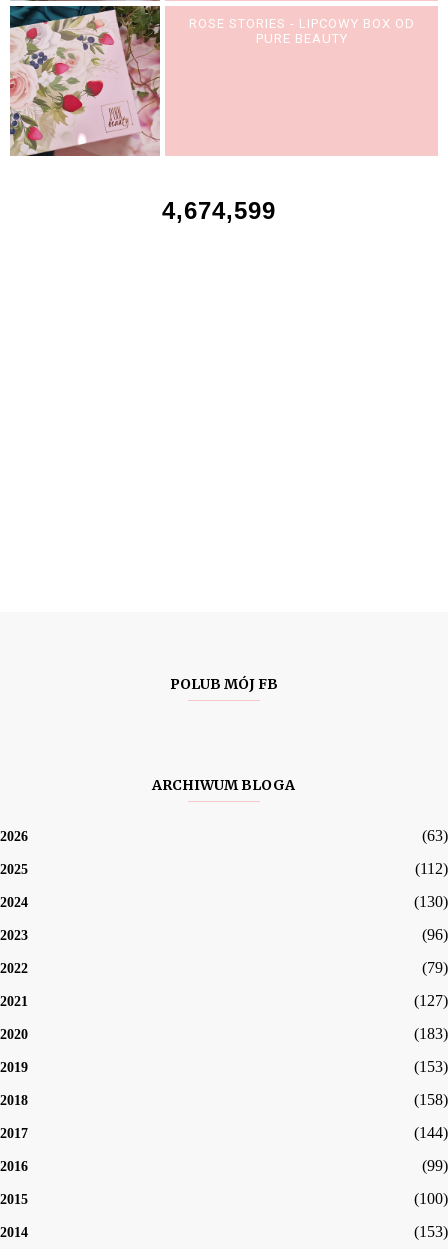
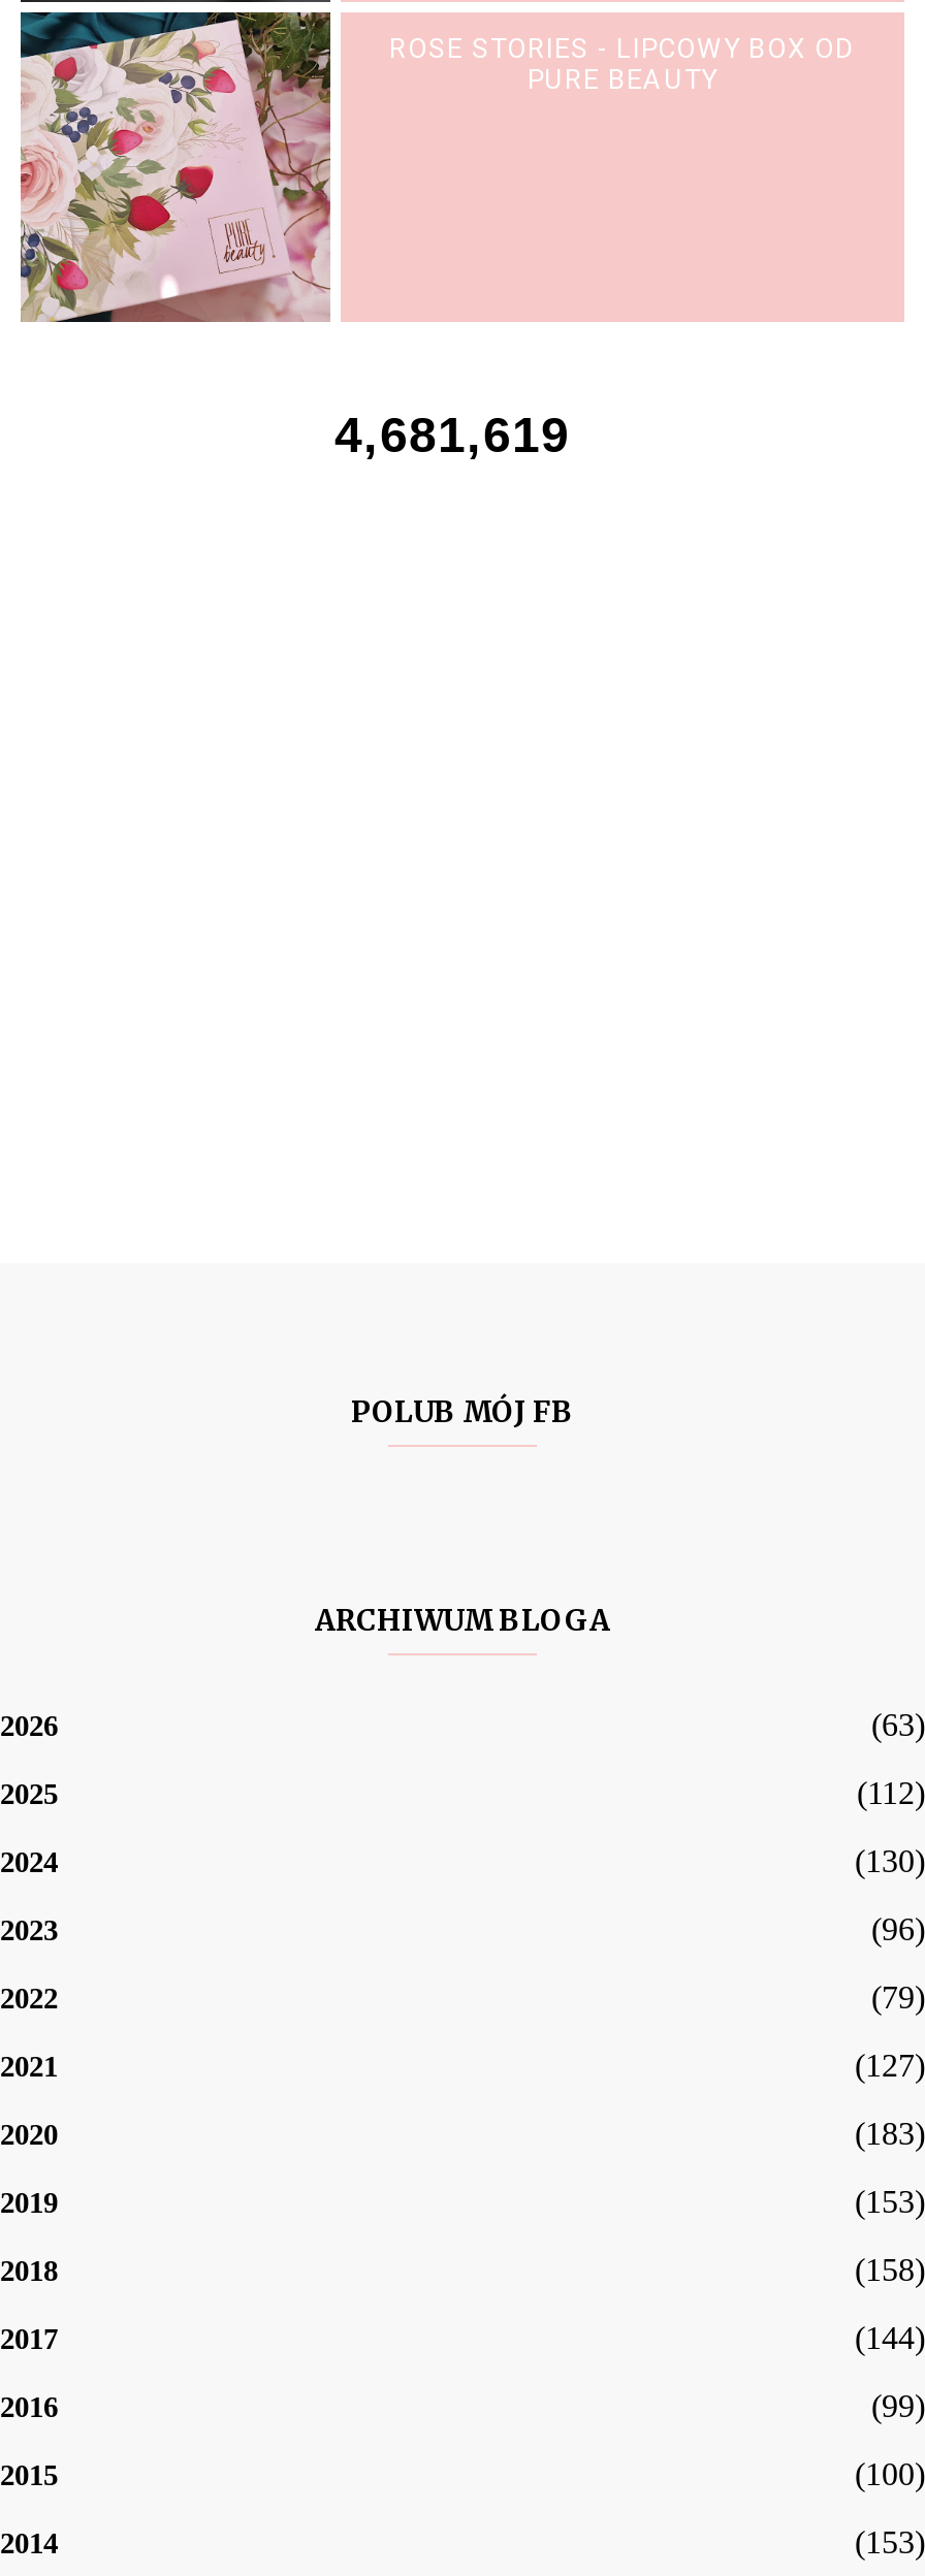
[162,197,276,224] 4,674,599 -> [334,407,570,462] 4,681,619

